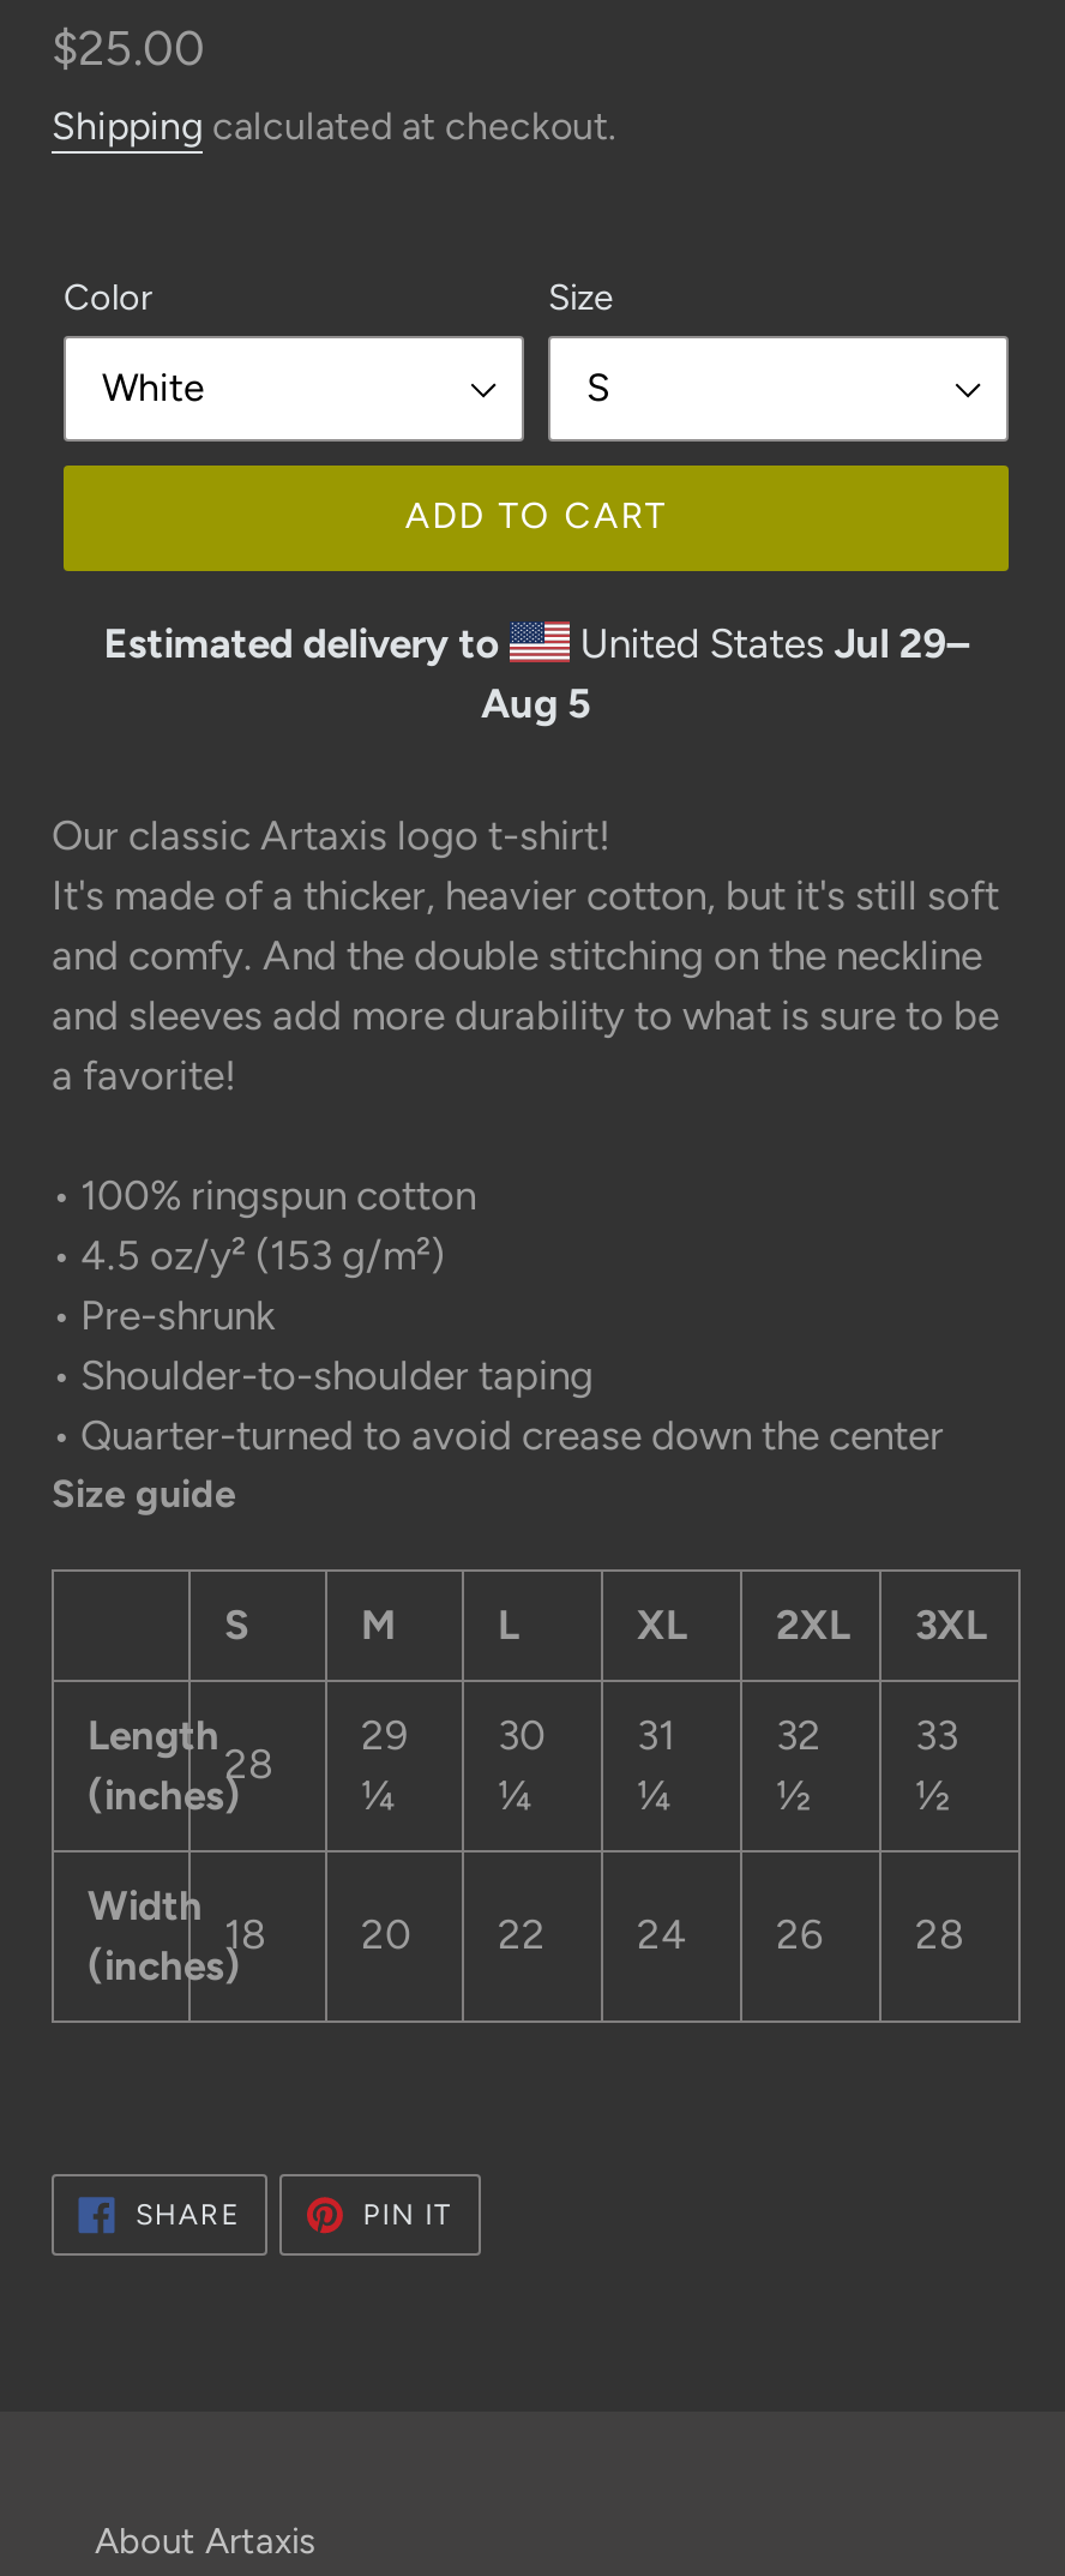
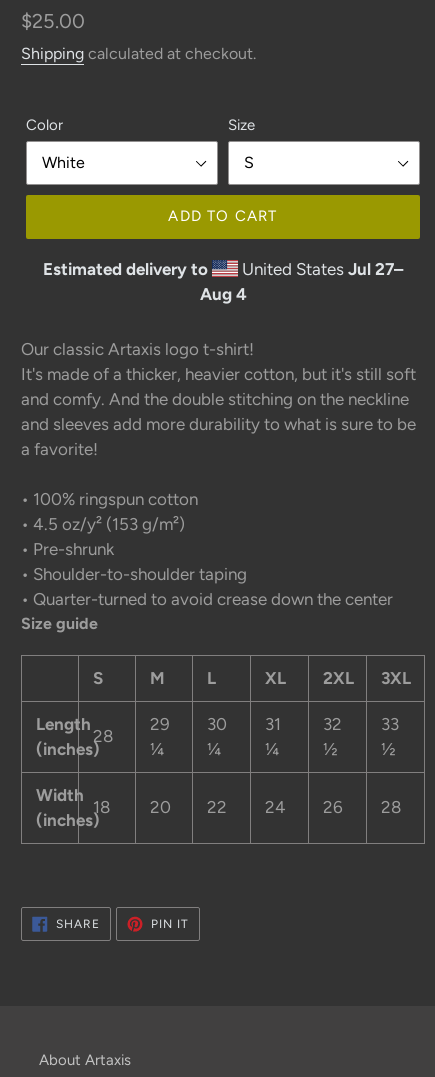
[570,619,968,667] United States Jul 29– -> [238,259,403,279] United States Jul 27–
[481,679,591,727] Aug 5 -> [199,284,246,304] Aug 4

